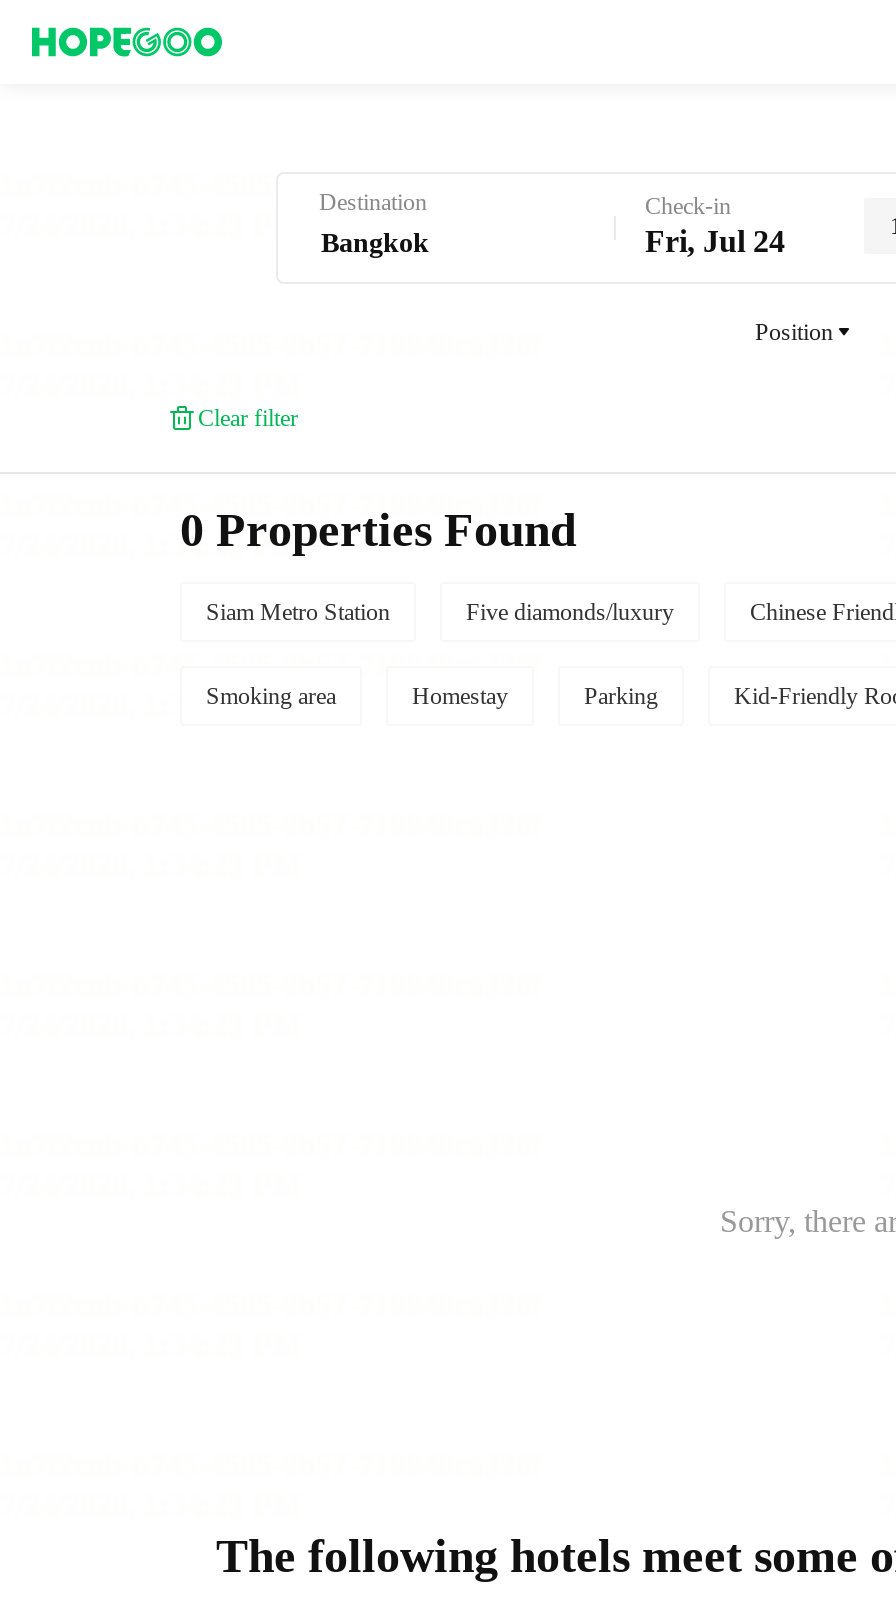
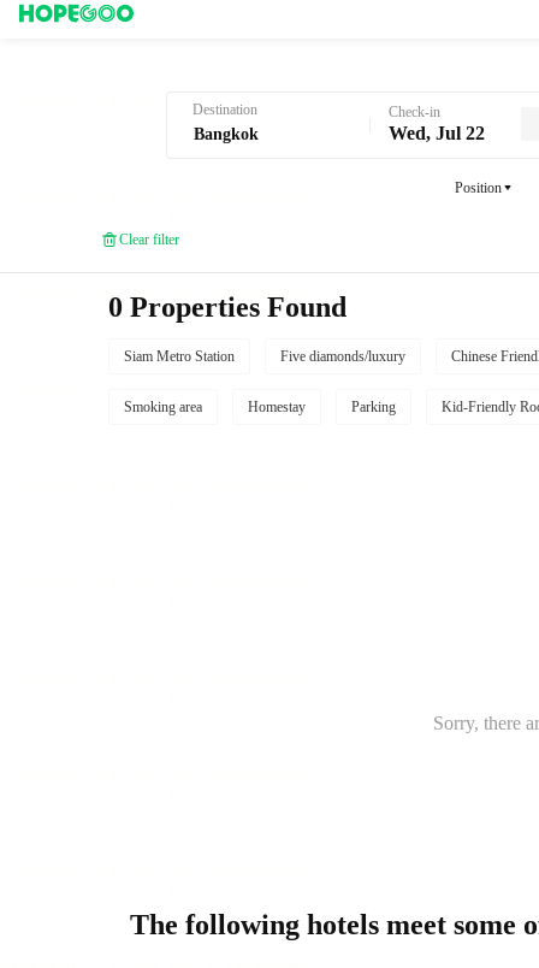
[645,224,785,258] Fri, Jul 24 -> [388,123,484,143] Wed, Jul 22

